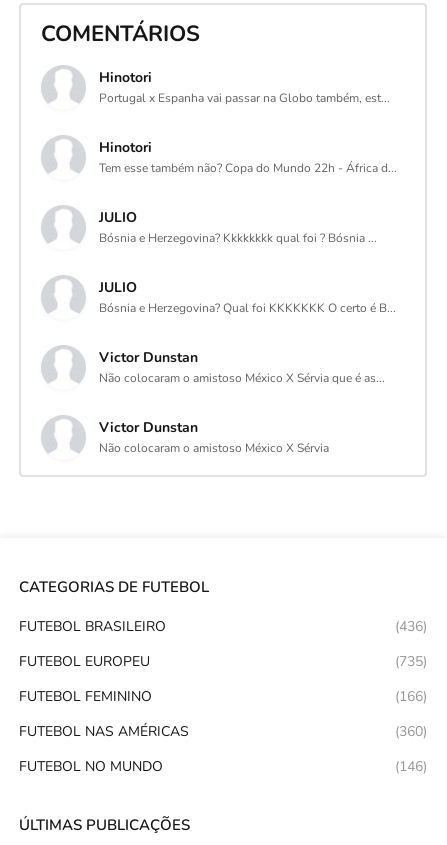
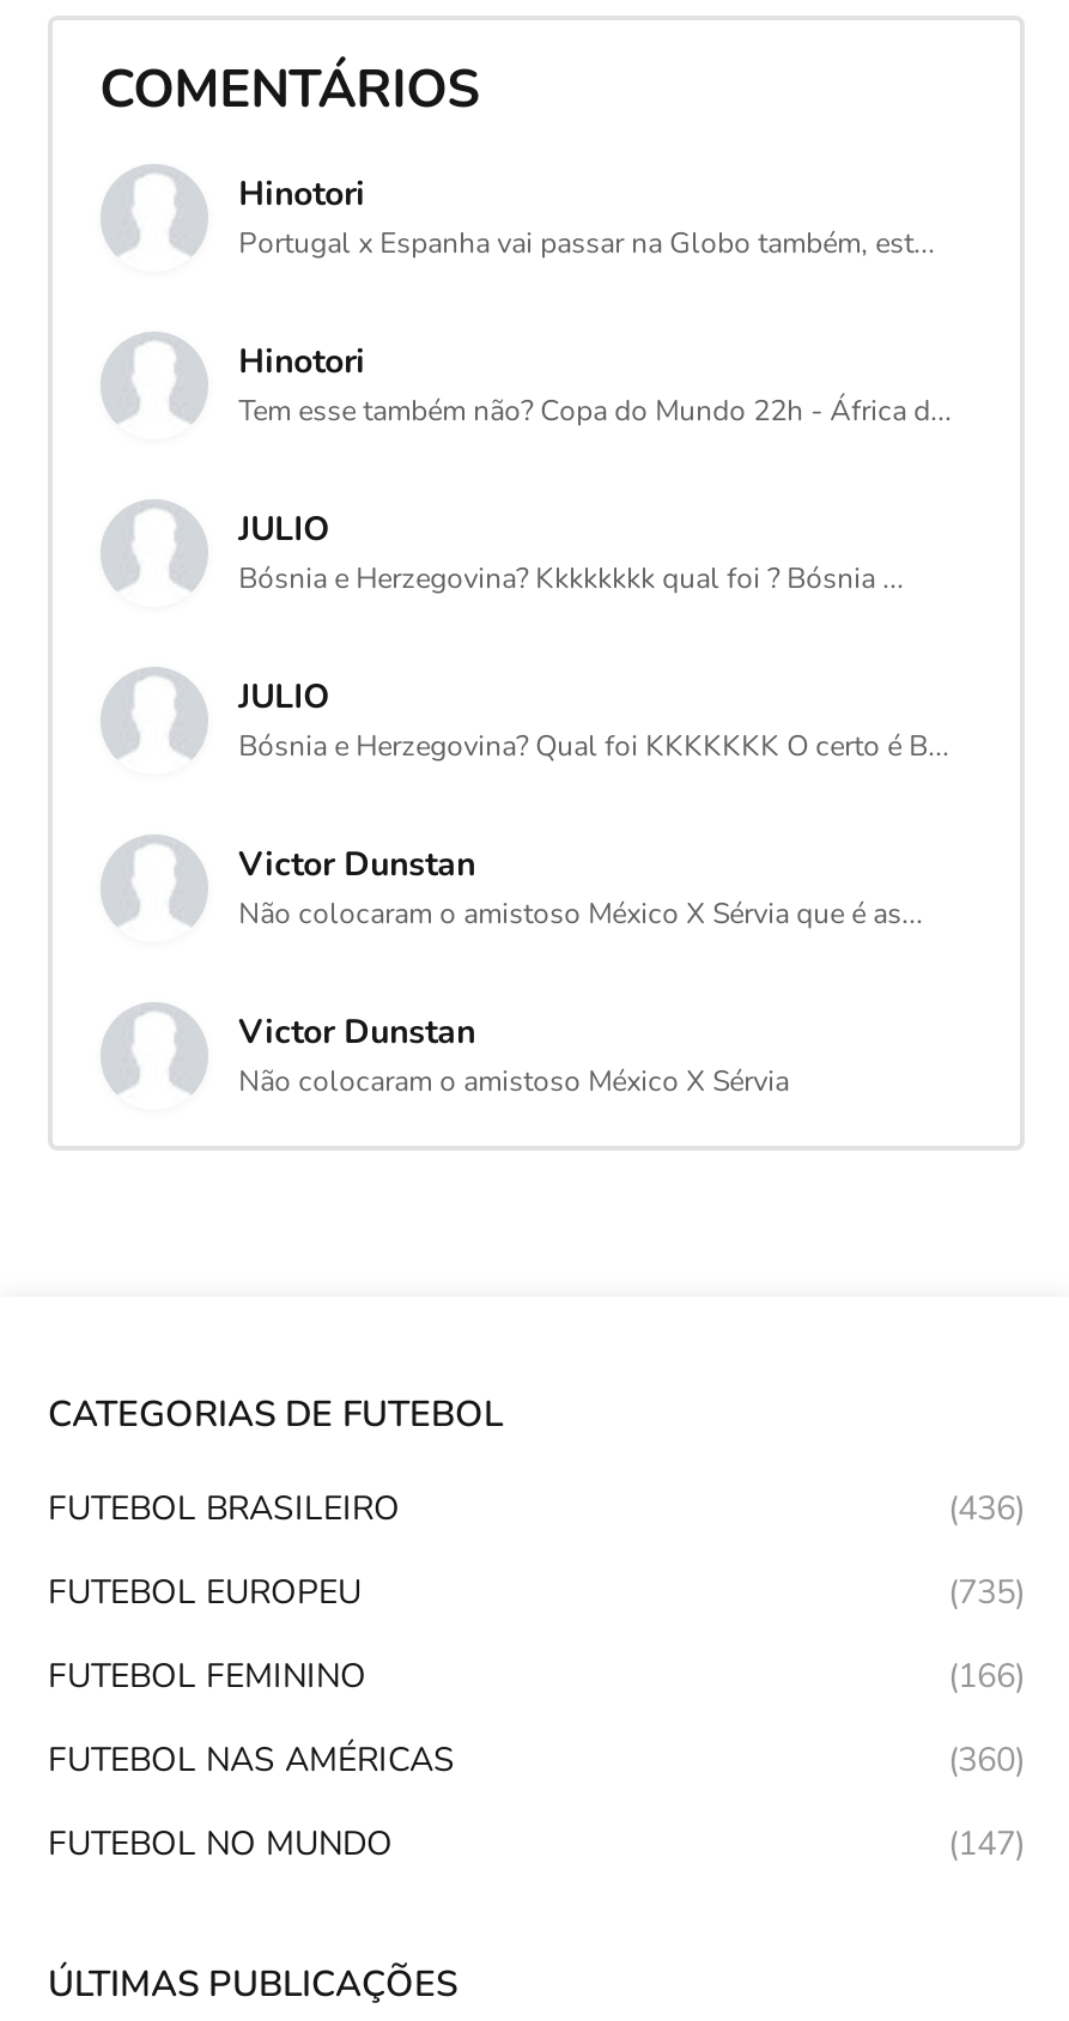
[395,756,427,775] (146) -> [948,1820,1025,1865] (147)

